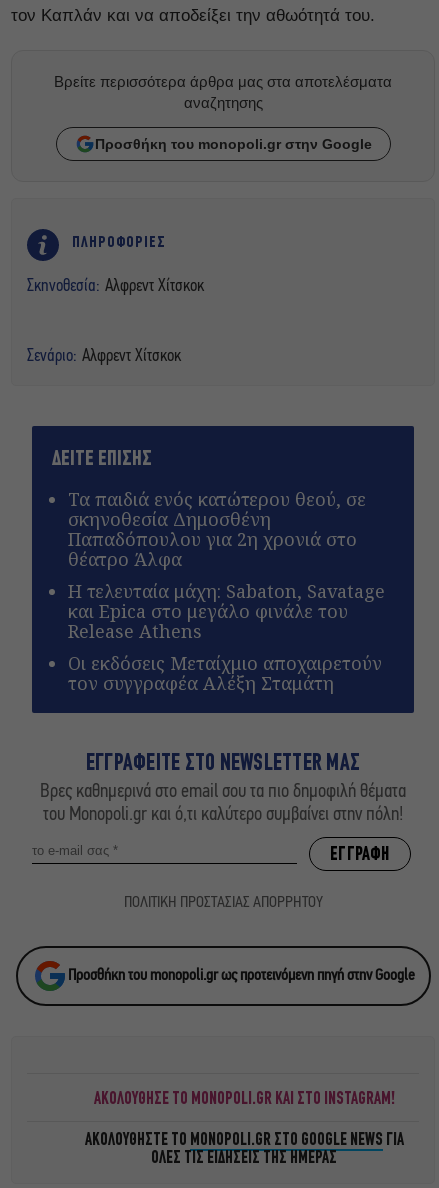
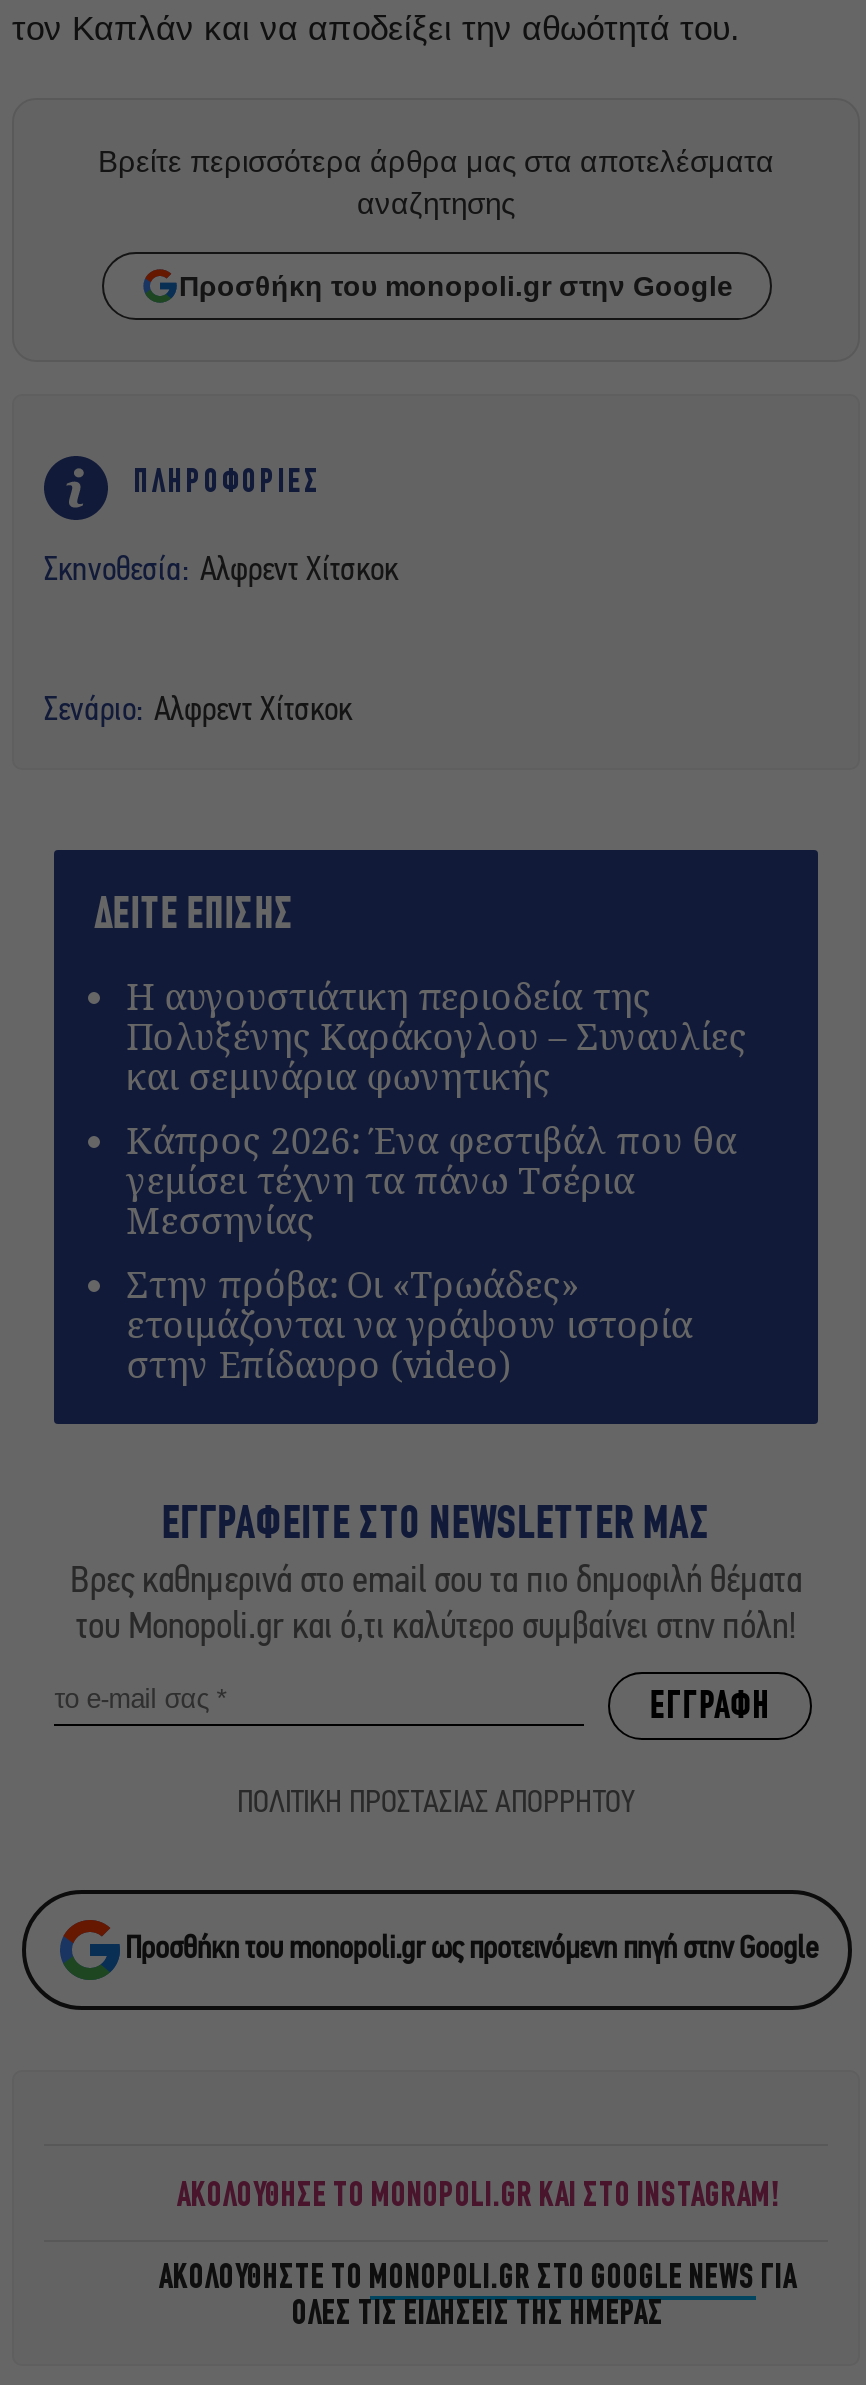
[68,487,385,695] Τα παιδιά ενός κατώτερου θεού, σε | σκηνοθεσία Δημοσθένη | Παπαδόπουλου για 2η χρονιά στο | θέατρο Άλφα | Η τελευταία μάχη: Sabaton, Savatage | και Epica στο μεγάλο φινάλε του | Release Athens | Οι εκδόσεις Μεταίχμιο αποχαιρετούν | τον συγγραφέα Αλέξη Σταμάτη -> [126,971,746,1387] Η αυγουστιάτικη περιοδεία της | Πολυξένης Καράκογλου – Συναυλίες | και σεμινάρια φωνητικής | Κάπρος 2026: Ένα φεστιβάλ που θα | γεμίσει τέχνη τα πάνω Τσέρια | Μεσσηνίας | Στην πρόβα: Οι «Τρωάδες» | ετοιμάζονται να γράψουν ιστορία | στην Επίδαυρο (video)

